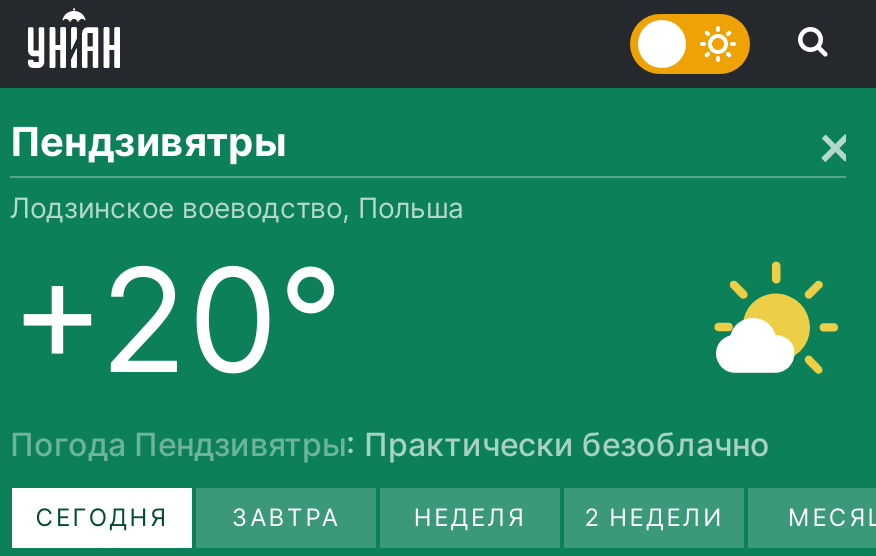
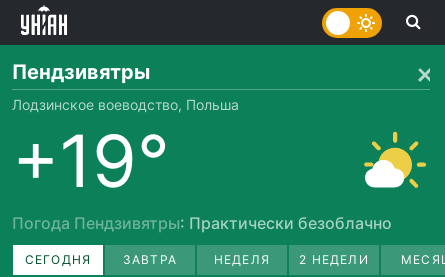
[10,232,344,406] +20° -> [12,117,170,204] +19°

